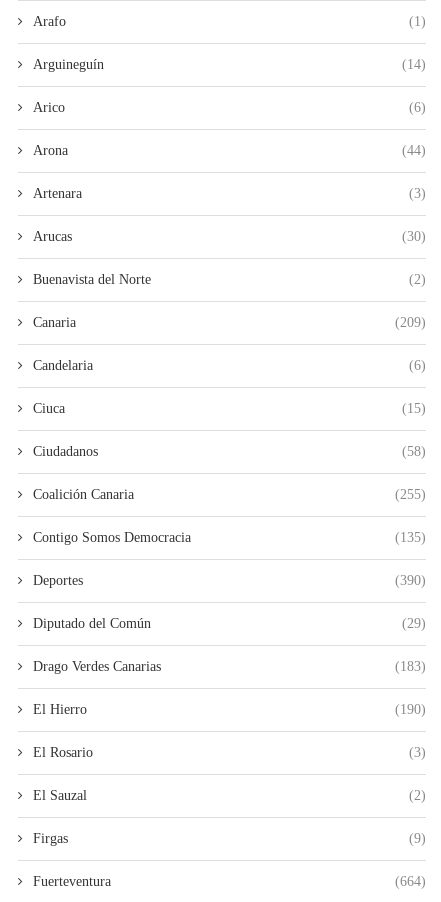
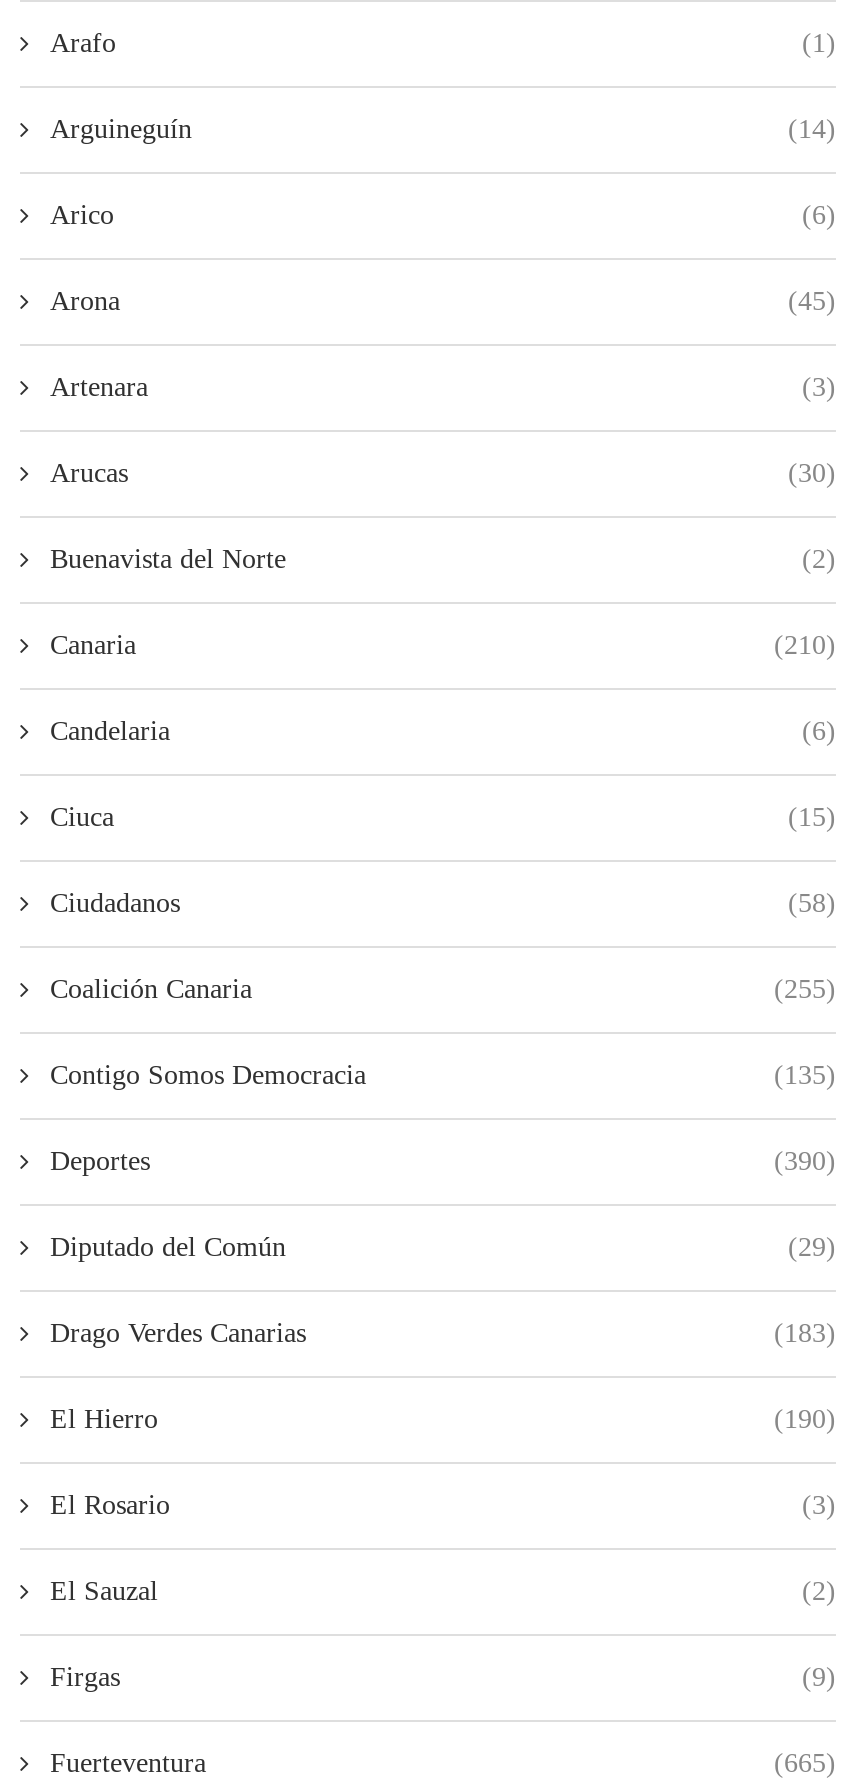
[402,143,426,158] (44) -> [788,286,836,316] (45)
[395,315,426,330] (209) -> [774,630,836,660] (210)
[395,874,426,889] (664) -> [774,1748,836,1778] (665)

